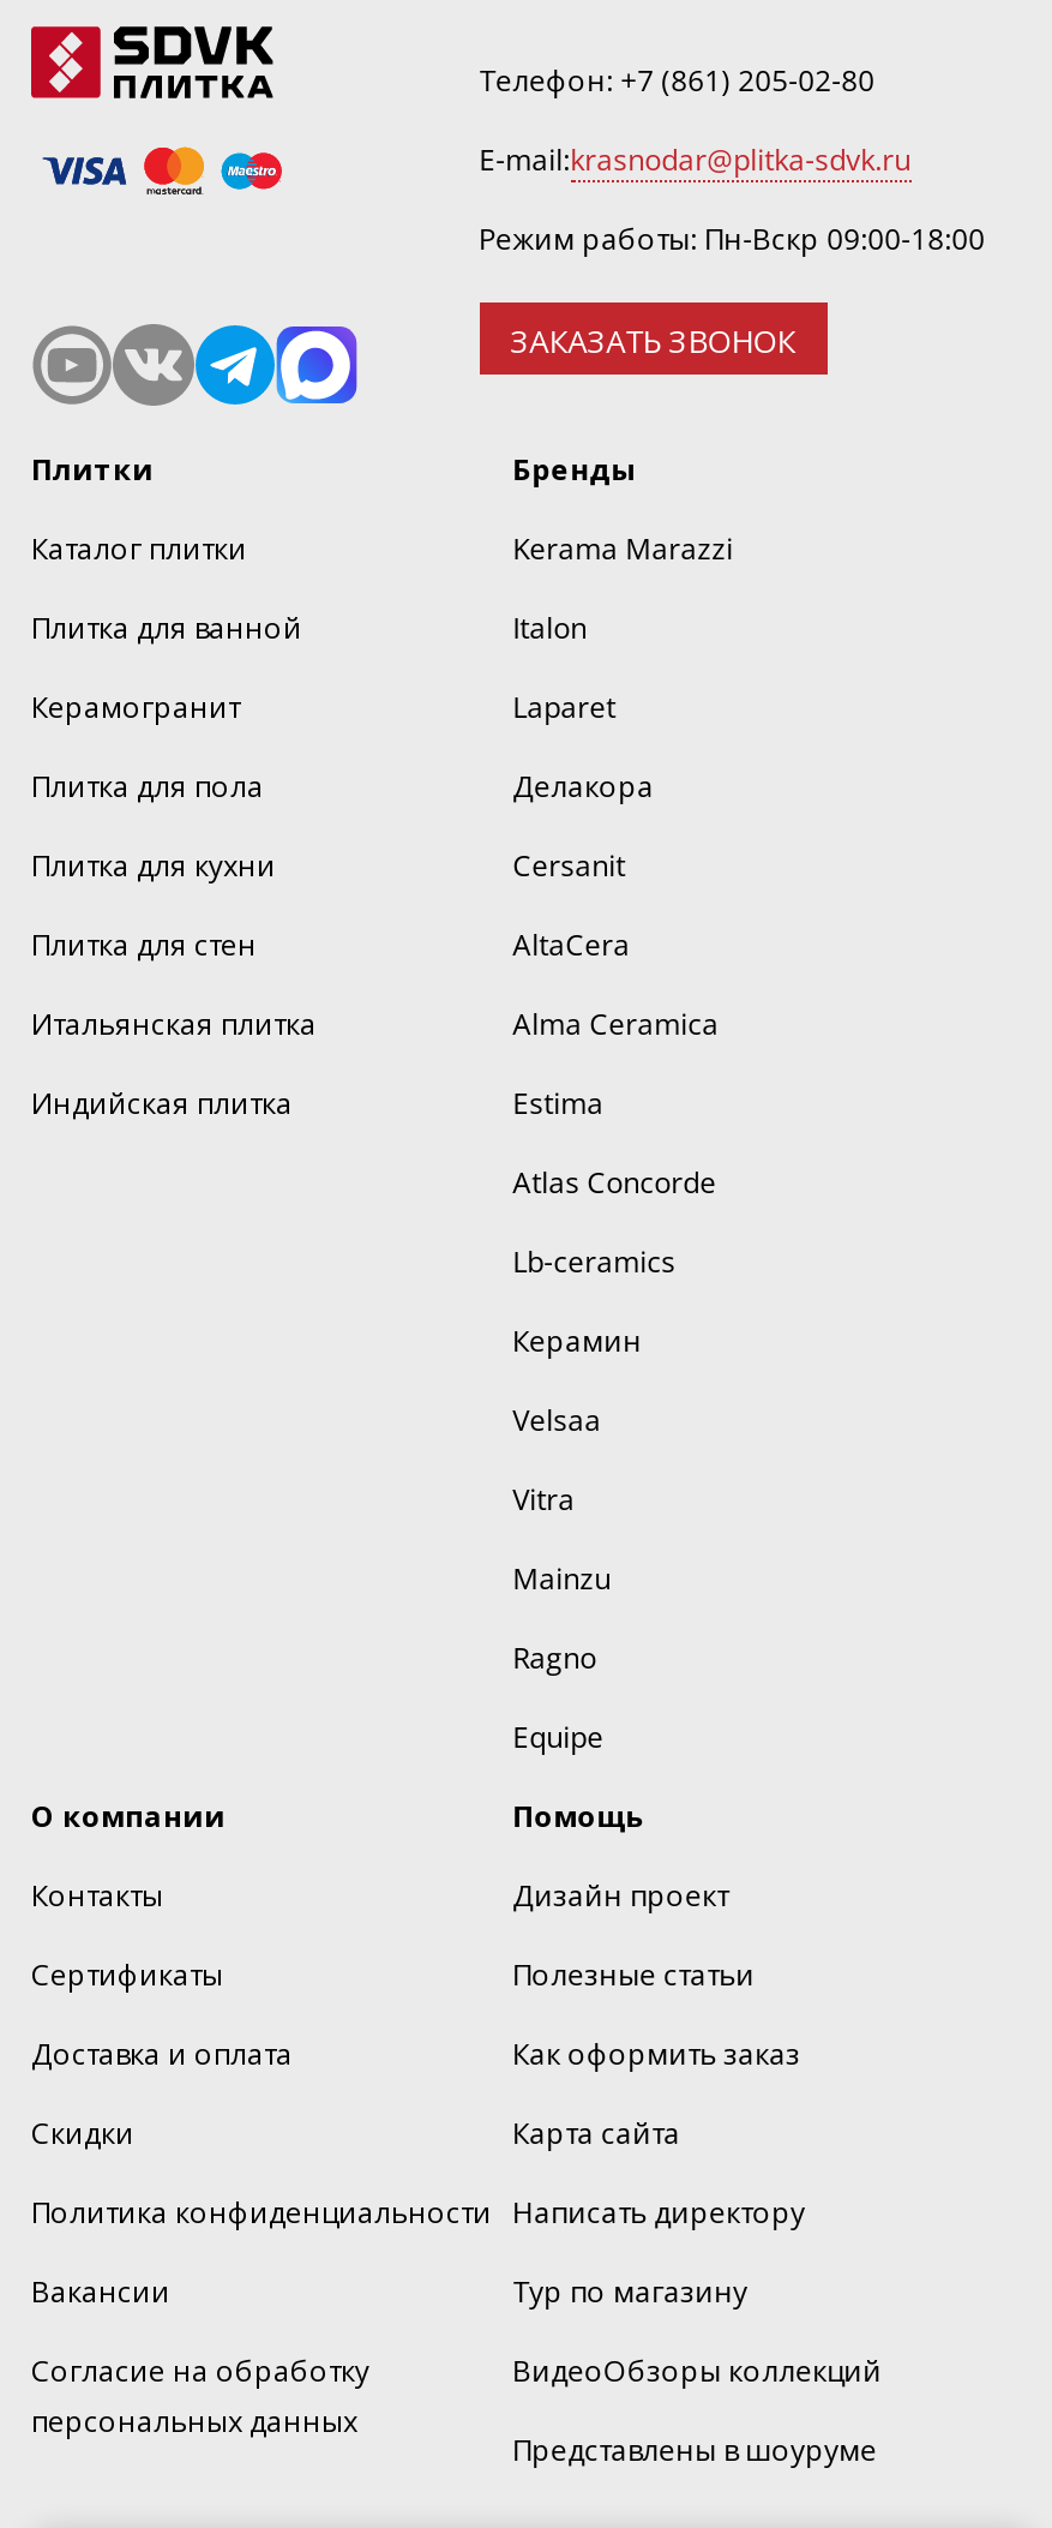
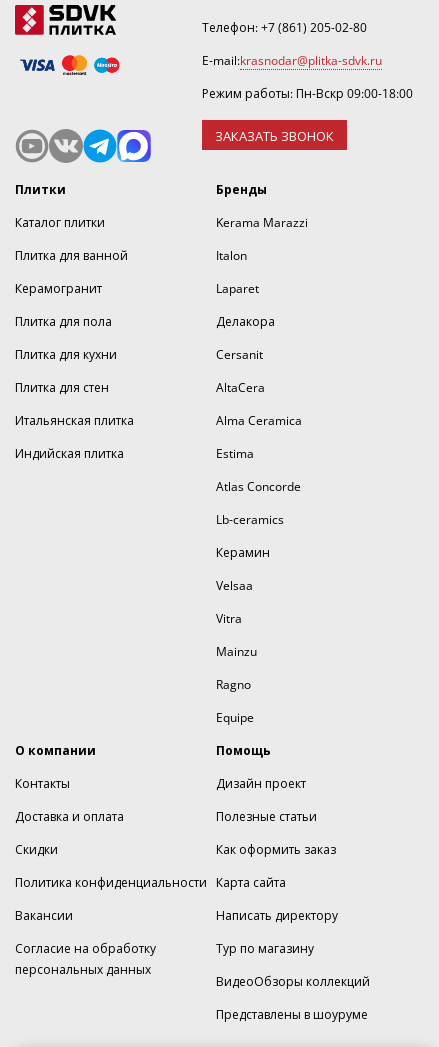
[31,1954,223,1995] Сертификаты -> none
moved [31,2033,492,2442] -> [15,808,207,978]: Доставка и оплата | Скидки | Политика конфиденциальности | Вакансии | Согласие на обработку | персональных данных

